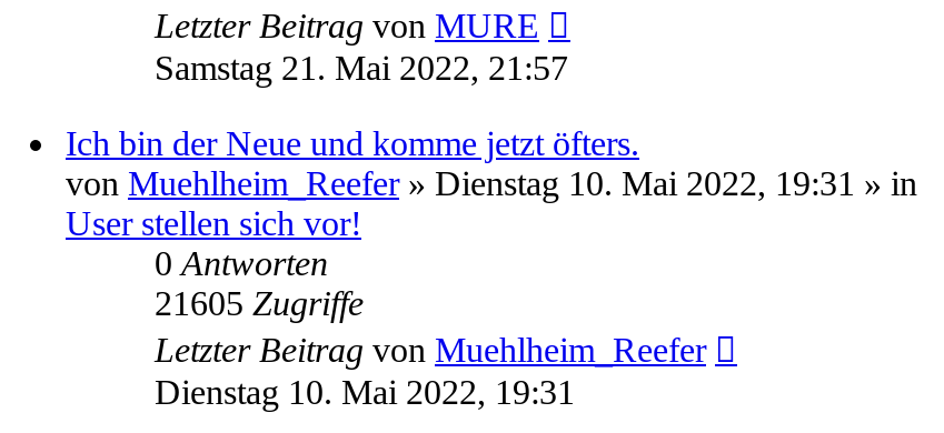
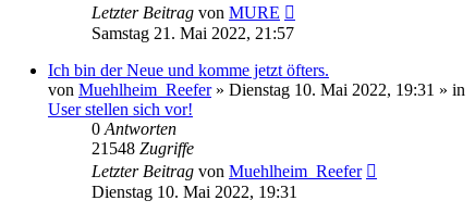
[155,284,364,322] 21605 Zugriffe -> [92,139,194,157] 21548 Zugriffe

